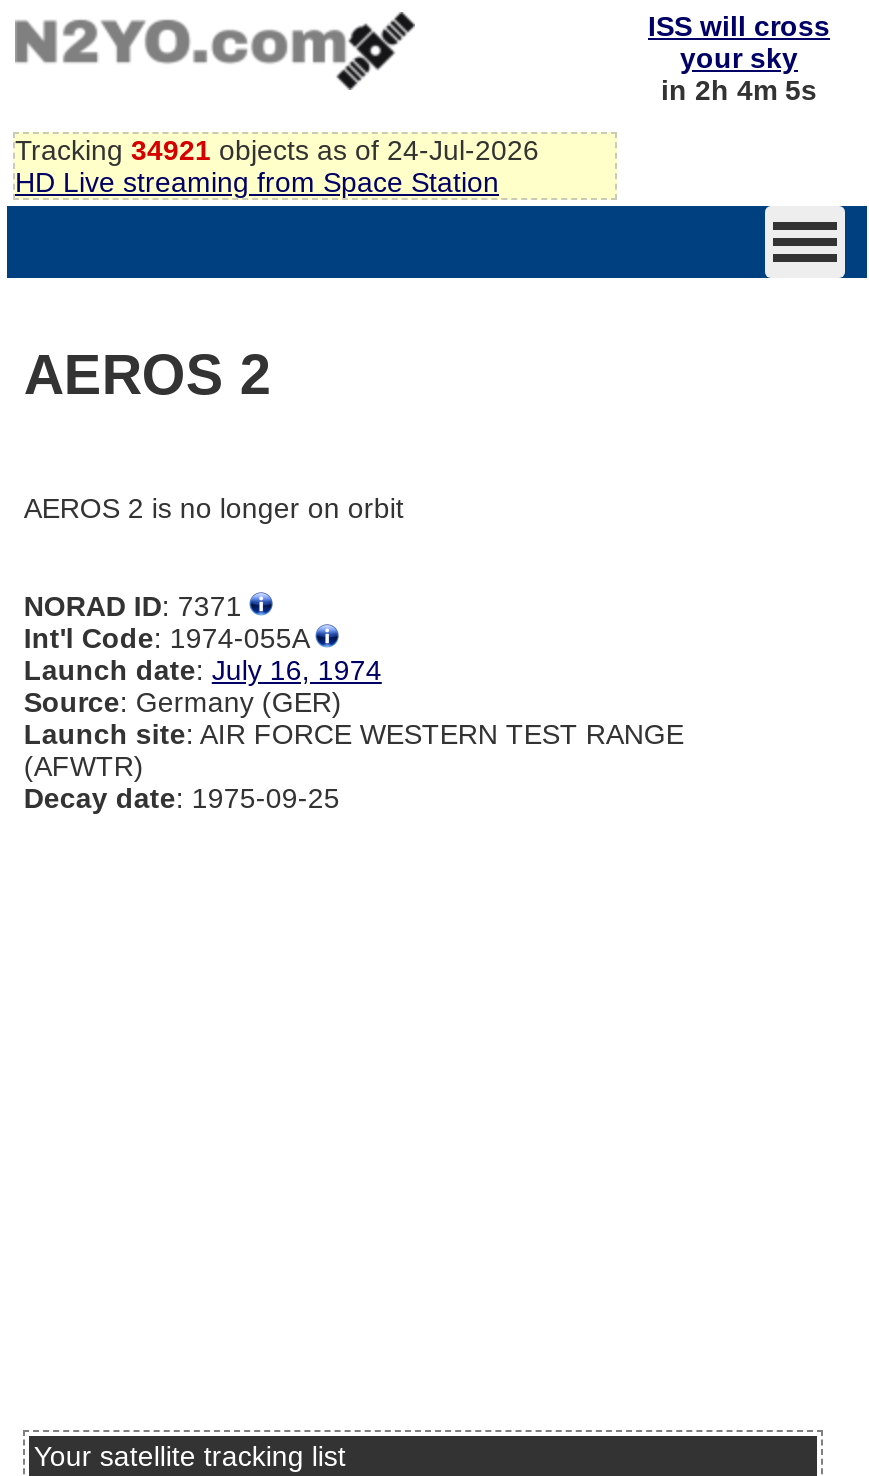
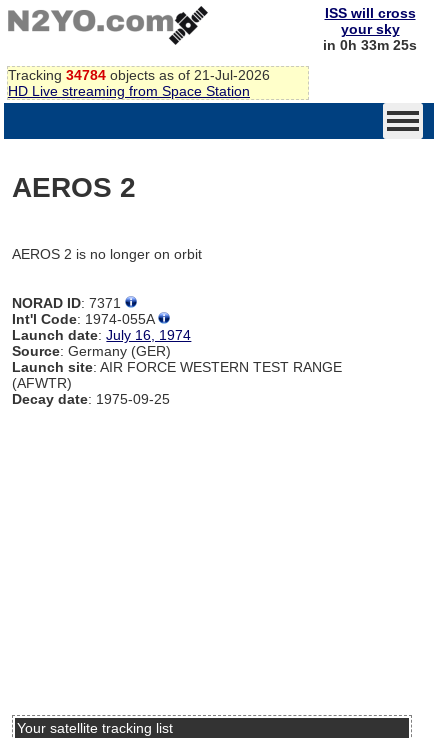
[661,74,817,106] in 2h 4m 5s -> [323,37,417,53] in 0h 33m 25s
[15,134,539,166] Tracking 34921 objects as of 24-Jul-2026 -> [8,67,270,83] Tracking 34784 objects as of 21-Jul-2026

